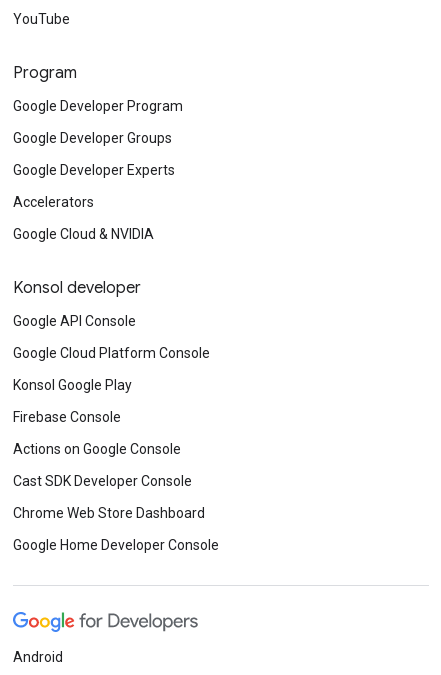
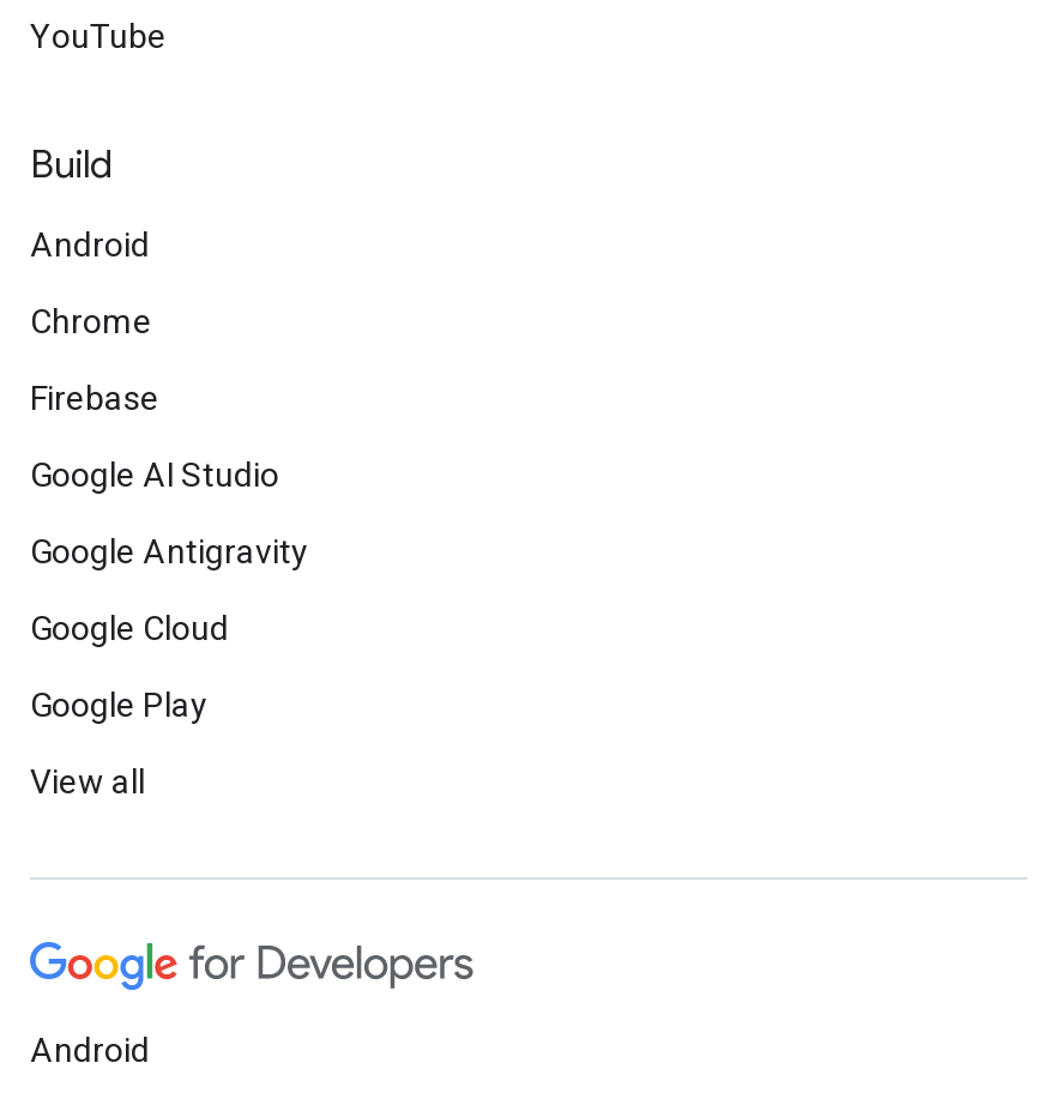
[13,63,219,553] Program | Google Developer Program | Google Developer Groups | Google Developer Experts | Accelerators | Google Cloud & NVIDIA | Konsol developer | Google API Console | Google Cloud Platform Console | Konsol Google Play | Firebase Console | Actions on Google Console | Cast SDK Developer Console | Chrome Web Store Dashboard | Google Home Developer Console -> [30,142,308,802] Build | Android | Chrome | Firebase | Google AI Studio | Google Antigravity | Google Cloud | Google Play | View all

